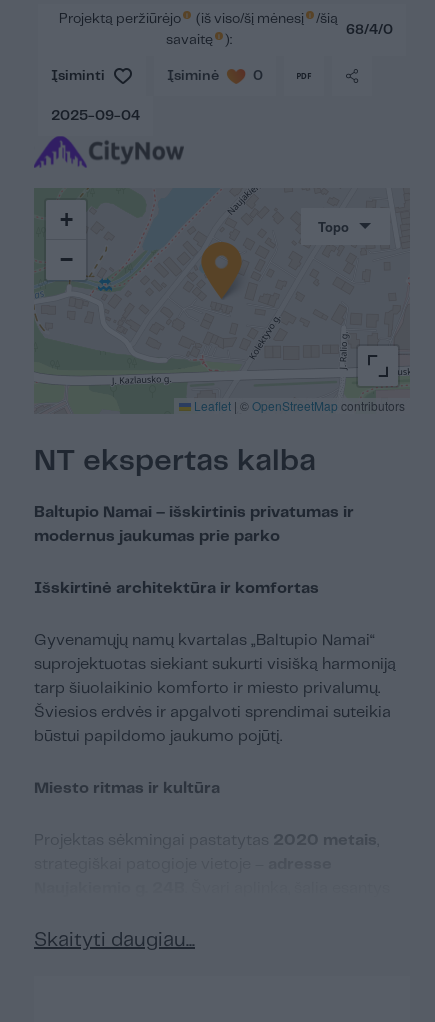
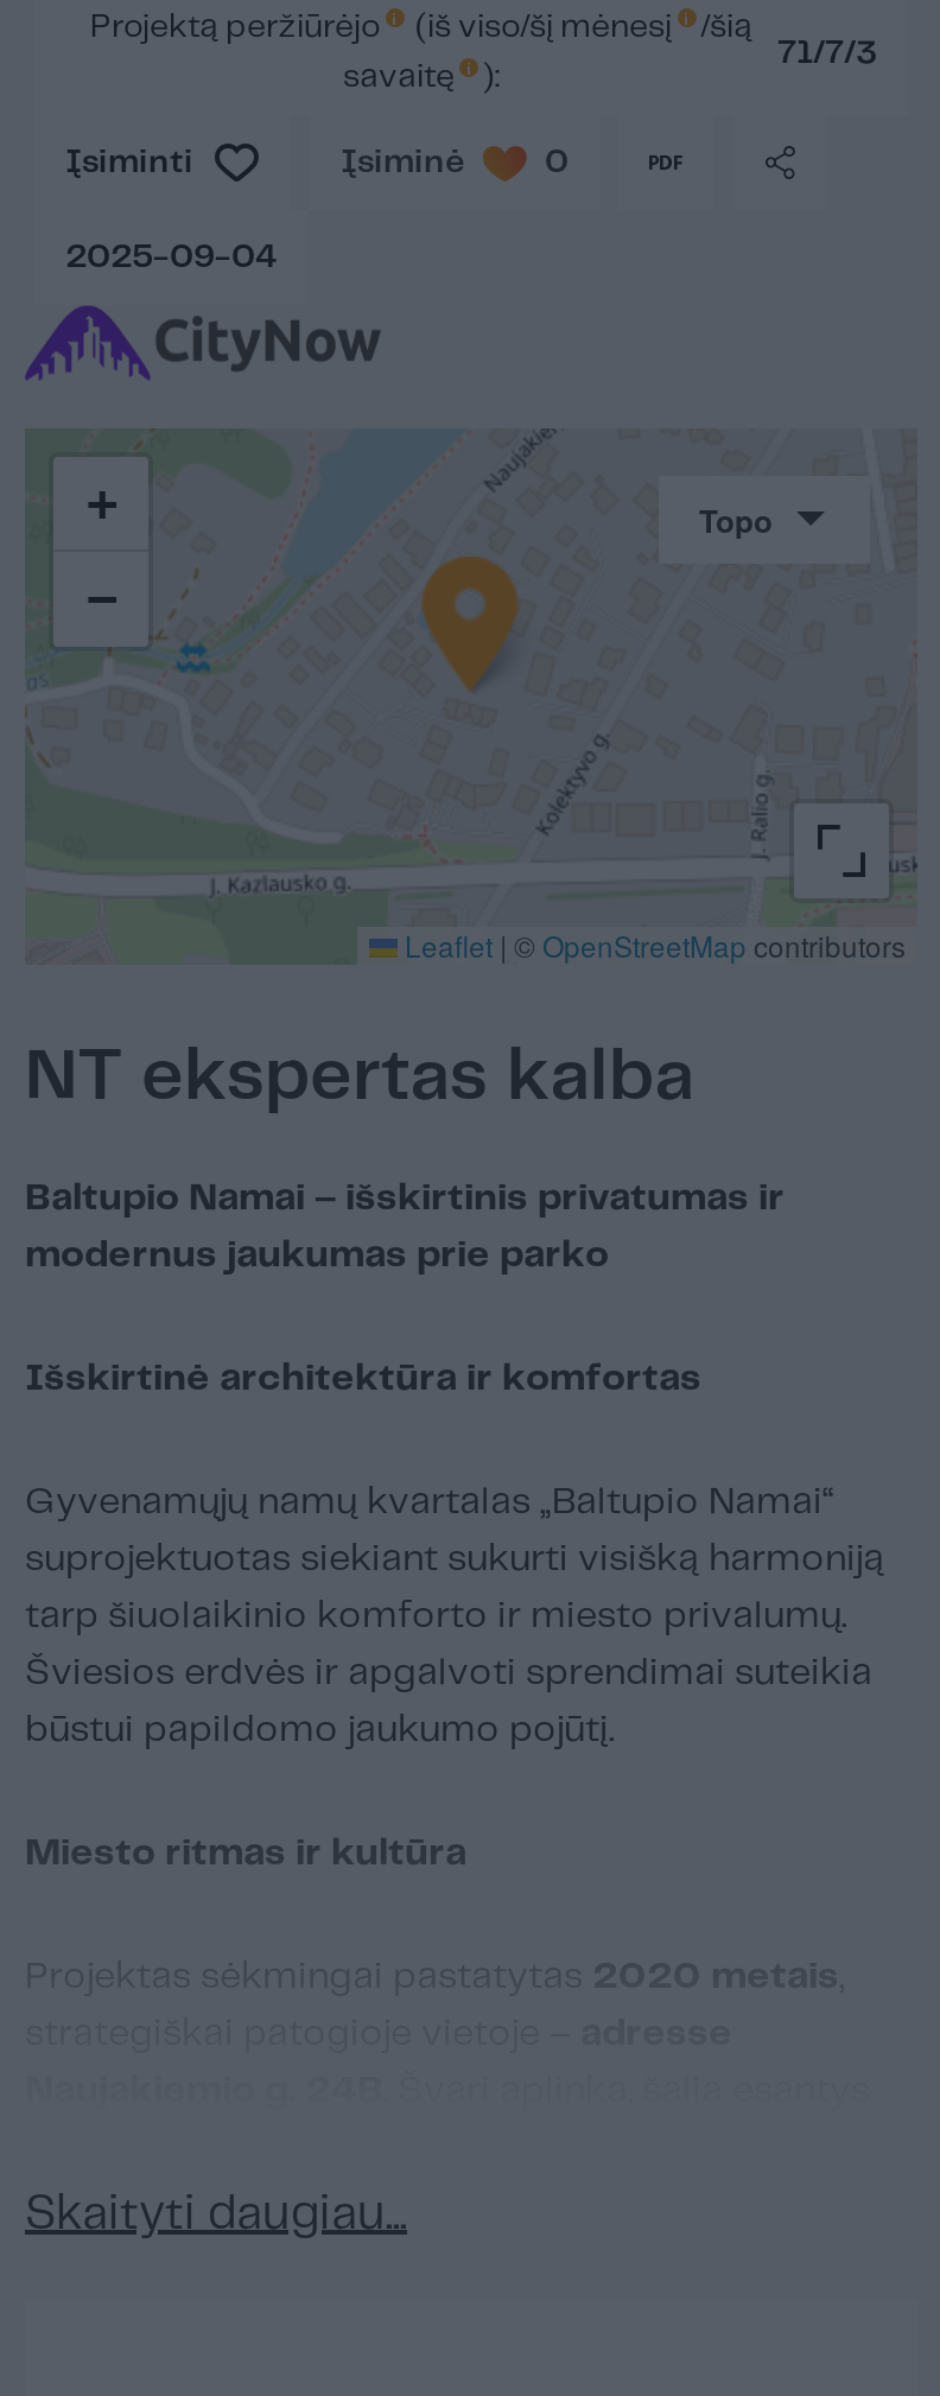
[346,23,393,37] 68/4/0 -> [777,36,877,70] 71/7/3

